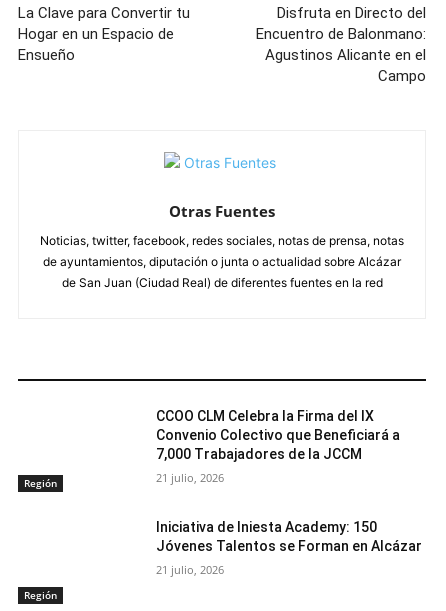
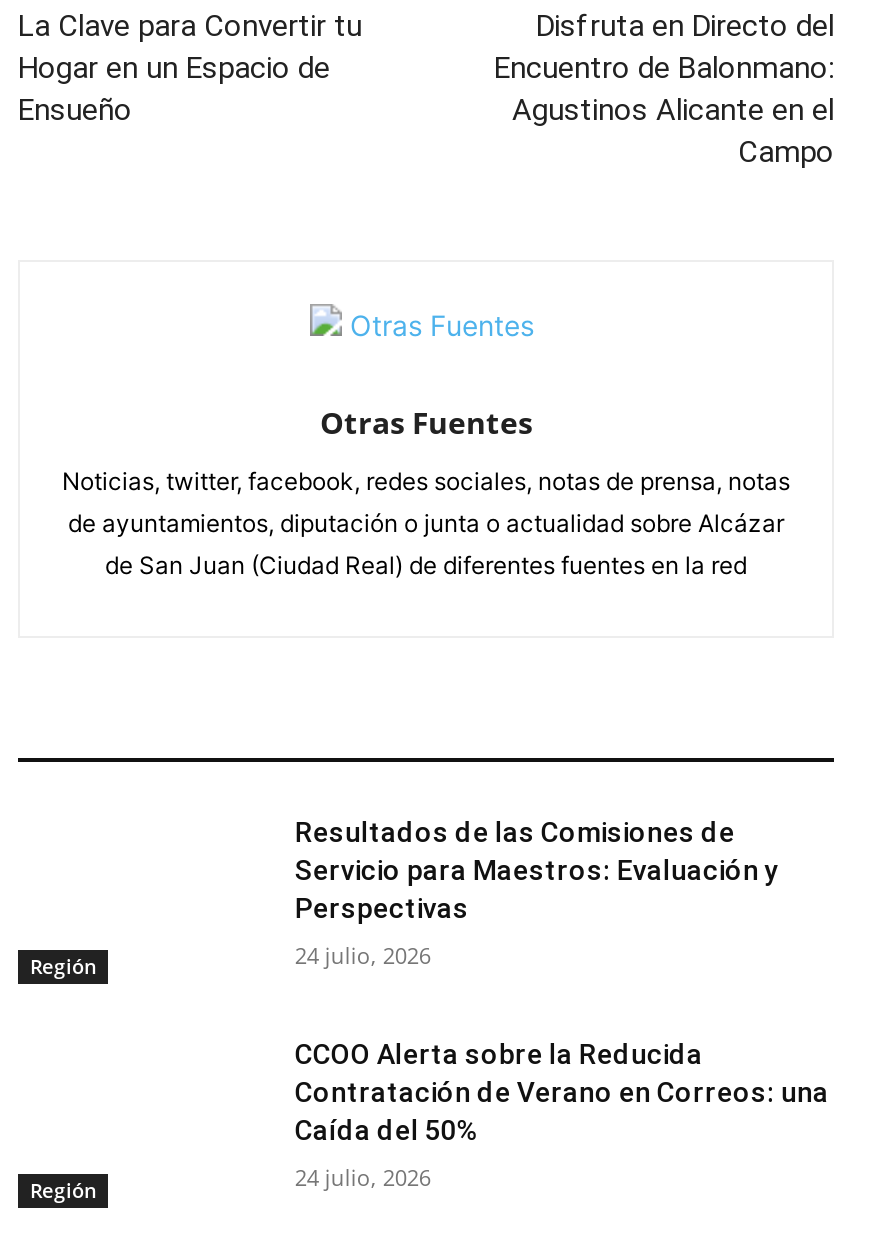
[156,408,400,462] CCOO CLM Celebra la Firma del IX | Convenio Colectivo que Beneficiará a | 7,000 Trabajadores de la JCCM -> [295,816,779,924] Resultados de las Comisiones de | Servicio para Maestros: Evaluación y | Perspectivas
[156,470,224,485] 21 julio, 2026 -> [295,940,431,970] 24 julio, 2026
[156,519,422,554] Iniciativa de Iniesta Academy: 150 | Jóvenes Talentos se Forman en Alcázar -> [295,1039,829,1147] CCOO Alerta sobre la Reducida | Contratación de Verano en Correos: una | Caída del 50%
[156,562,224,577] 21 julio, 2026 -> [295,1163,431,1193] 24 julio, 2026

